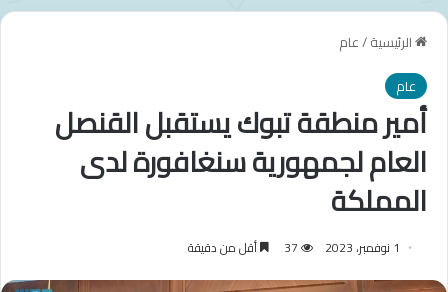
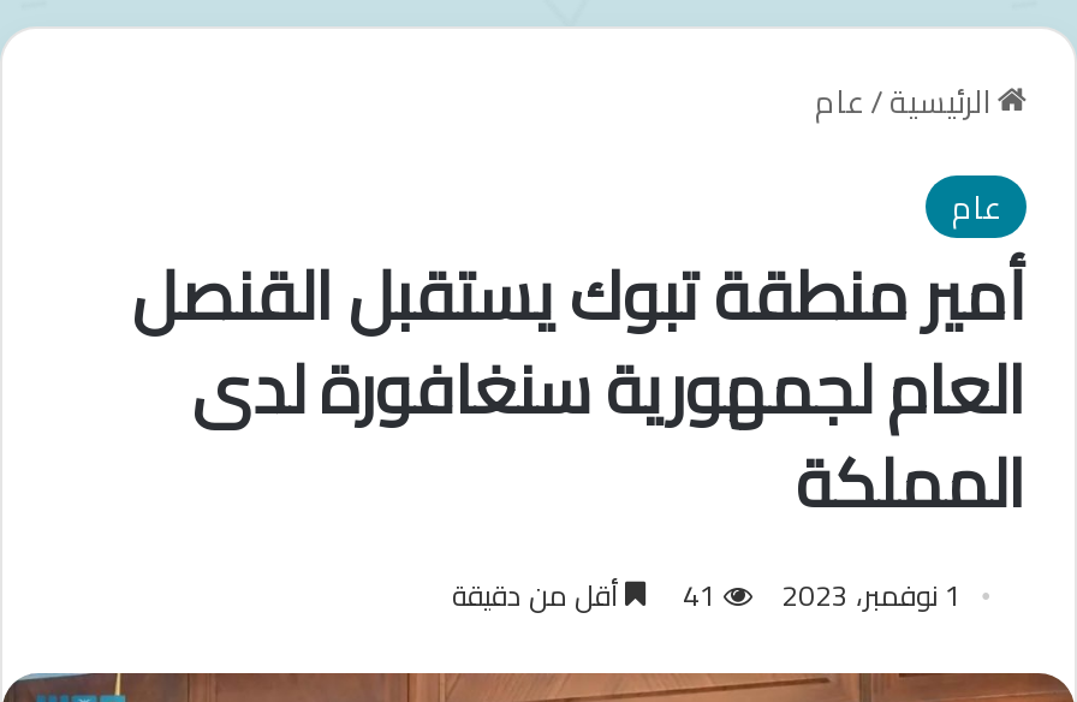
[188,236,298,259] 37 أقل من دقيقة -> [452,567,716,623] 41 أقل من دقيقة

